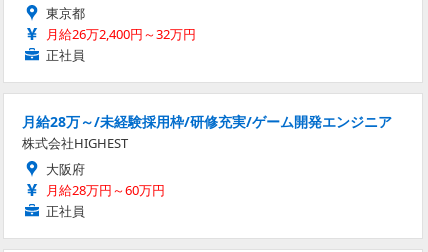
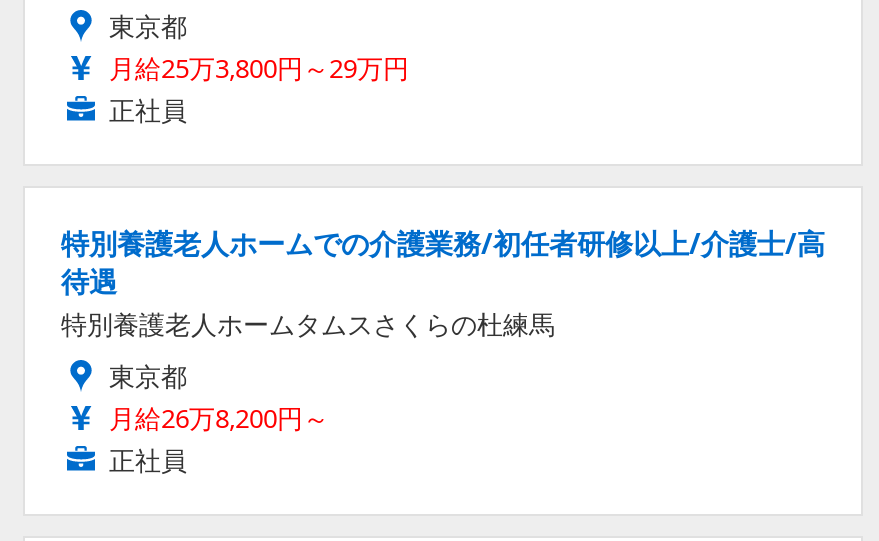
[46,25,196,43] 月給26万2,400円～32万円 -> [109,51,409,87] 月給25万3,800円～29万円
[22,112,392,199] 月給28万～/未経験採用枠/研修充実/ゲーム開発エンジニア | 株式会社HIGHEST | 大阪府 | 月給28万円～60万円 -> [61,225,825,437] 特別養護老人ホームでの介護業務/初任者研修以上/介護士/高 | 待遇 | 特別養護老人ホームタムスさくらの杜練馬 | 東京都 | 月給26万8,200円～

